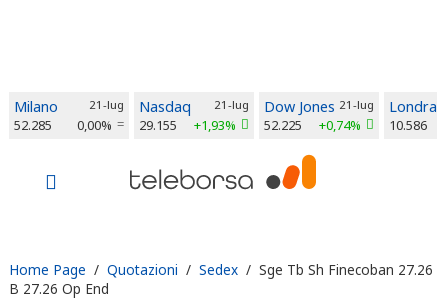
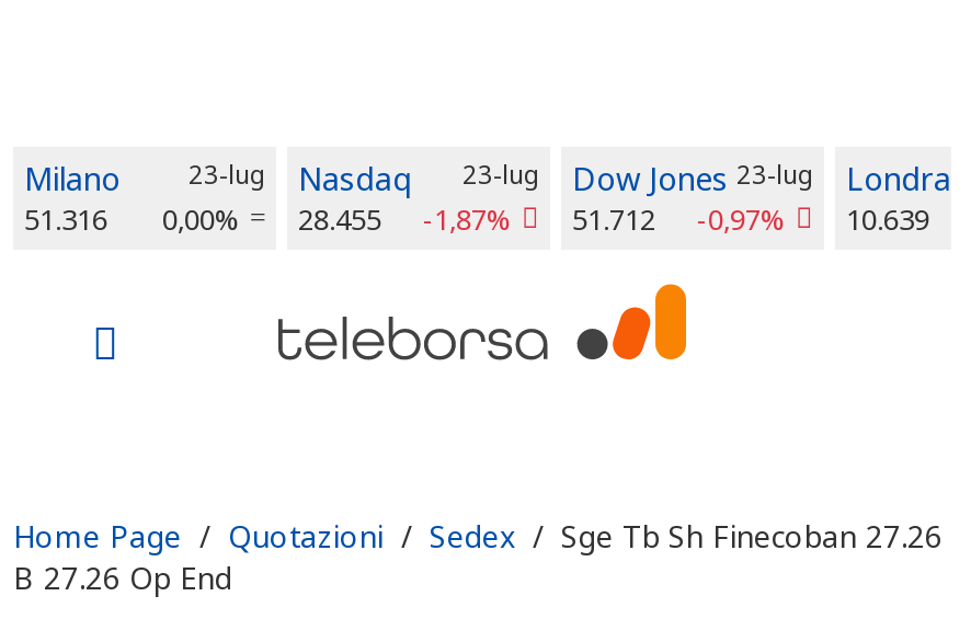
[14,97,124,134] 21-lug | 52.285 -> [24,158,265,239] 23-lug | 51.316
[139,97,249,134] 21-lug | 29.155 | +1,93% -> [298,158,539,239] 23-lug | 28.455 | -1,87%
[264,97,374,134] Dow Jones 21-lug | 52.225 | +0,74% -> [572,158,813,239] Dow Jones 23-lug | 51.712 | -0,97%
[389,116,427,134] 10.586 -> [846,199,929,239] 10.639

